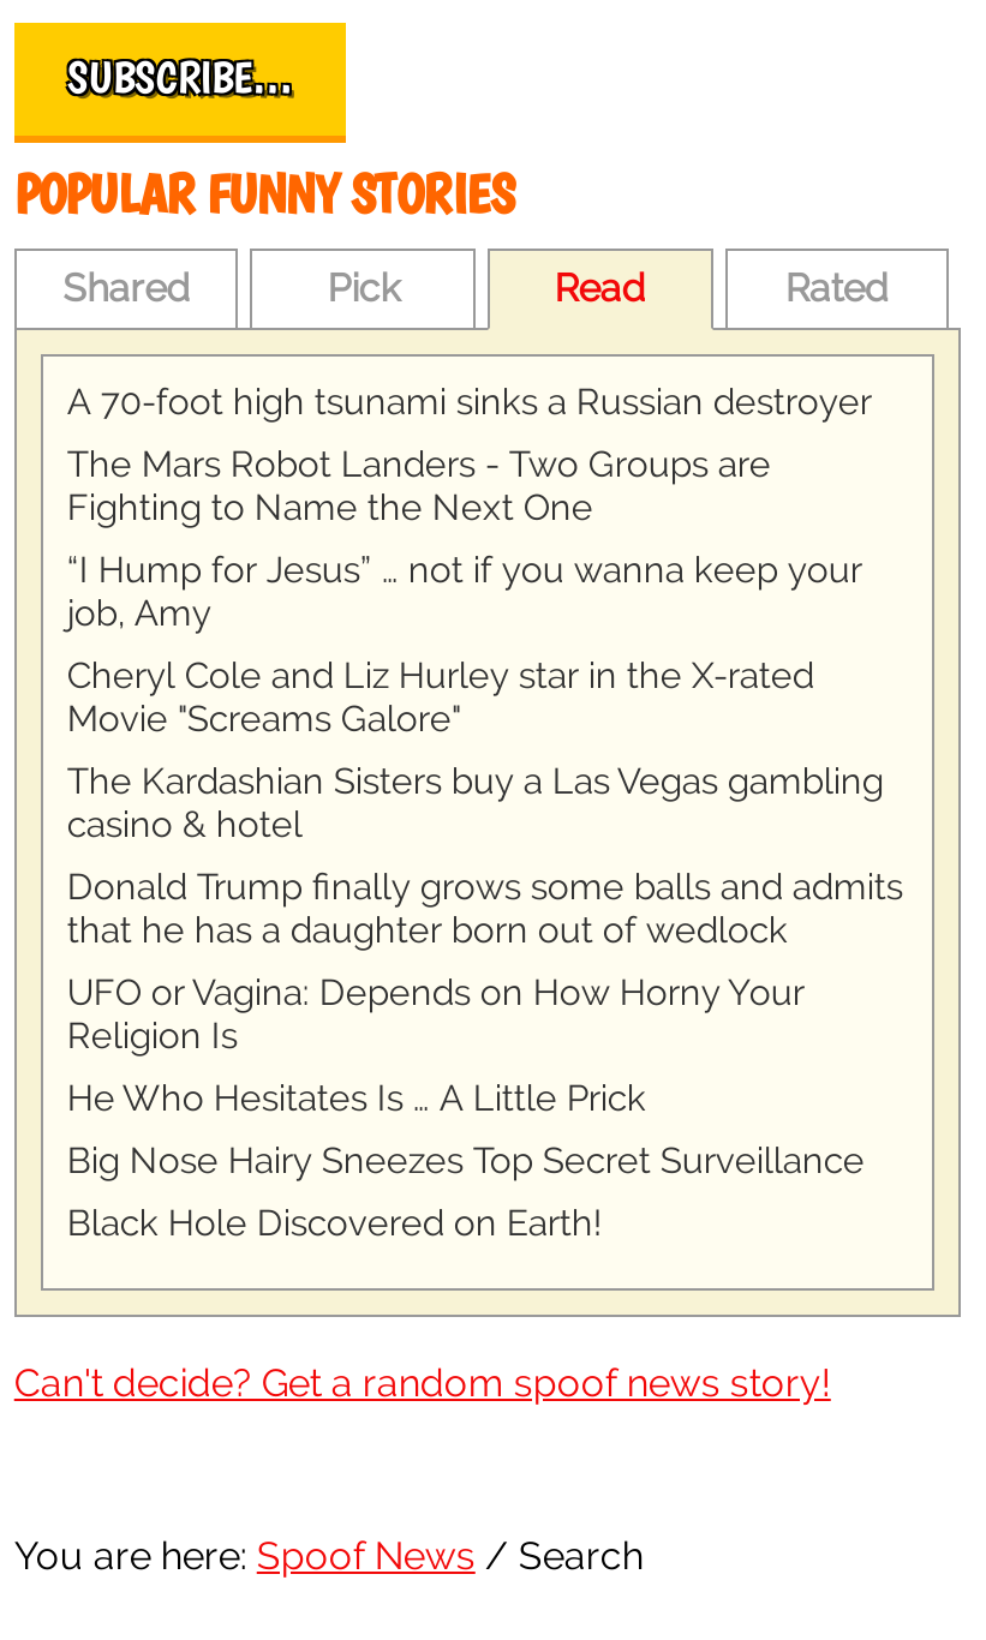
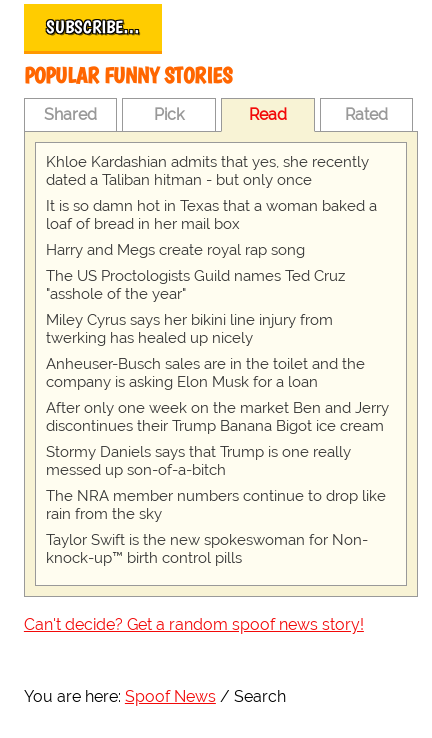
[67,381,903,1245] A 70-foot high tsunami sinks a Russian destroyer | The Mars Robot Landers - Two Groups are | Fighting to Name the Next One | “I Hump for Jesus” … not if you wanna keep your | job, Amy | Cheryl Cole and Liz Hurley star in the X-rated | Movie "Screams Galore" | The Kardashian Sisters buy a Las Vegas gambling | casino & hotel | Donald Trump finally grows some balls and admits | that he has a daughter born out of wedlock | UFO or Vagina: Depends on How Horny Your | Religion Is | He Who Hesitates Is … A Little Prick | Big Nose Hairy Sneezes Top Secret Surveillance | Black Hole Discovered on Earth! -> [46,153,389,567] Khloe Kardashian admits that yes, she recently | dated a Taliban hitman - but only once | It is so damn hot in Texas that a woman baked a | loaf of bread in her mail box | Harry and Megs create royal rap song | The US Proctologists Guild names Ted Cruz | "asshole of the year" | Miley Cyrus says her bikini line injury from | twerking has healed up nicely | Anheuser-Busch sales are in the toilet and the | company is asking Elon Musk for a loan | After only one week on the market Ben and Jerry | discontinues their Trump Banana Bigot ice cream | Stormy Daniels says that Trump is one really | messed up son-of-a-bitch | The NRA member numbers continue to drop like | rain from the sky | Taylor Swift is the new spokeswoman for Non- | knock-up™ birth control pills

